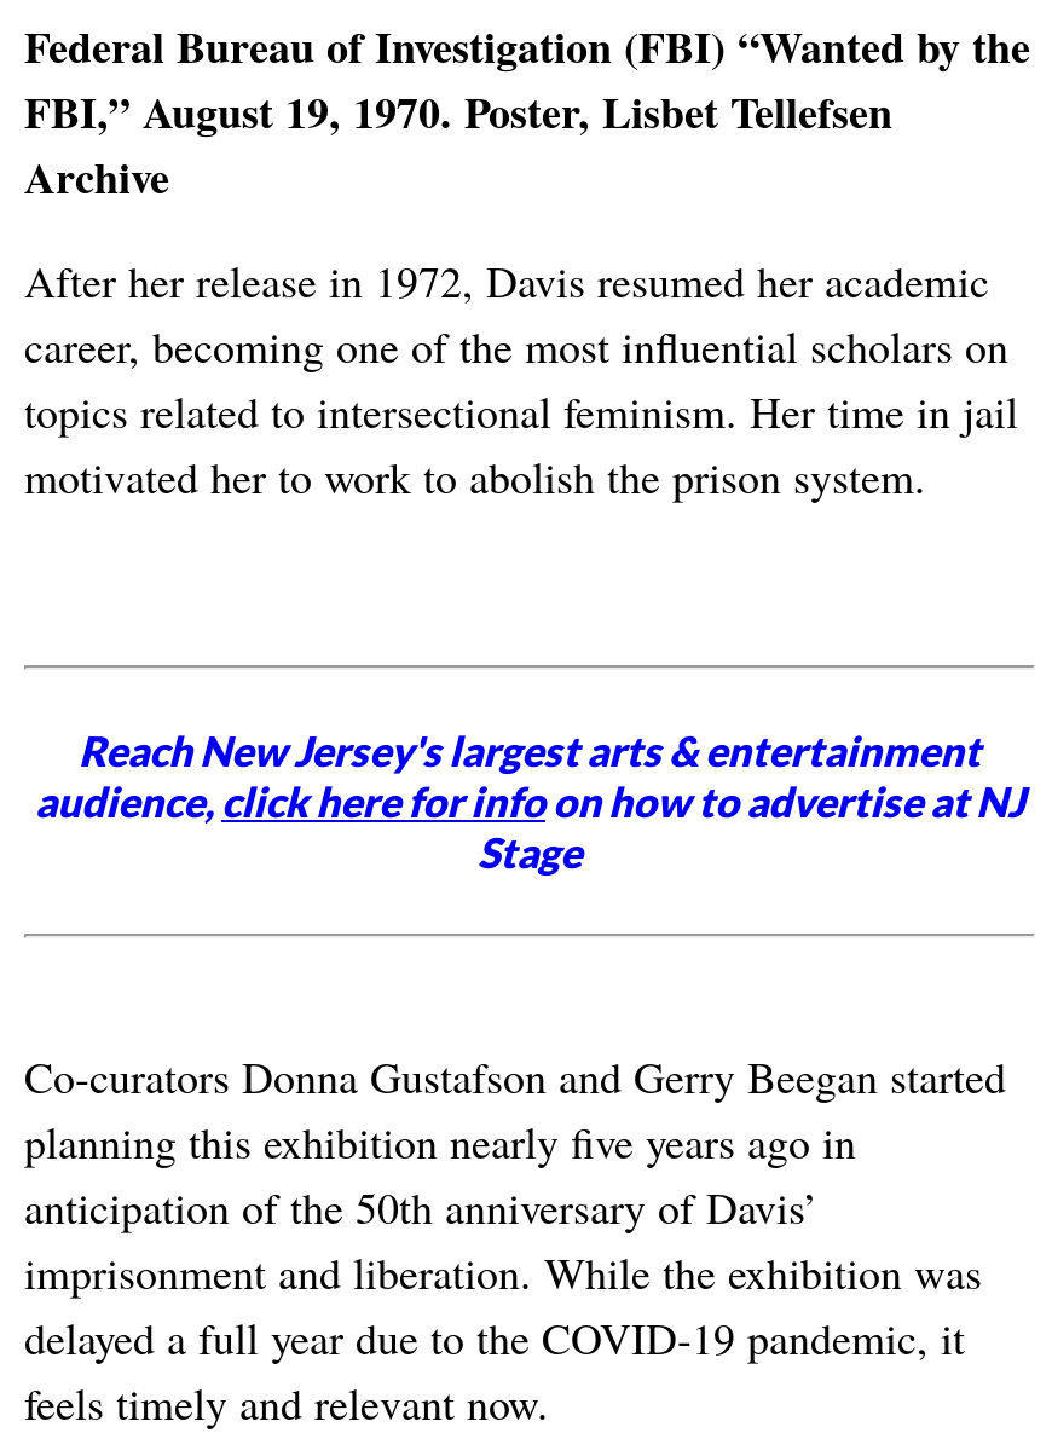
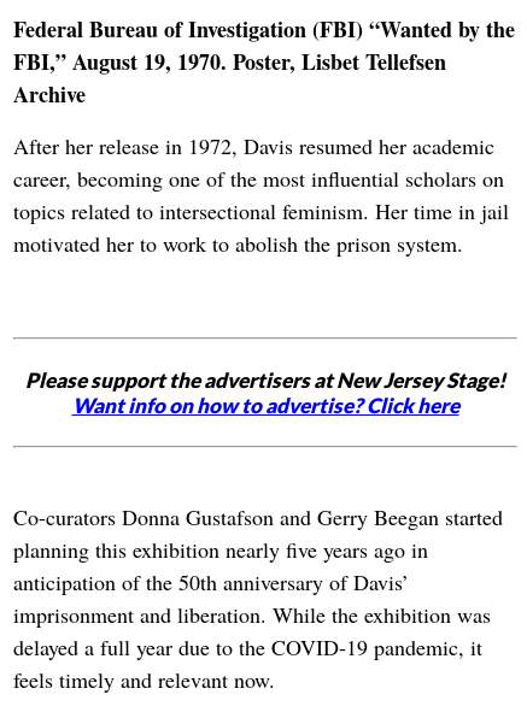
[35,726,1024,878] Reach New Jersey's largest arts & entertainment | audience, click here for infoon how to advertise at NJ | Stage -> [25,368,505,418] Please support the advertisers at New Jersey Stage! | Want info on how to advertise? Click here

